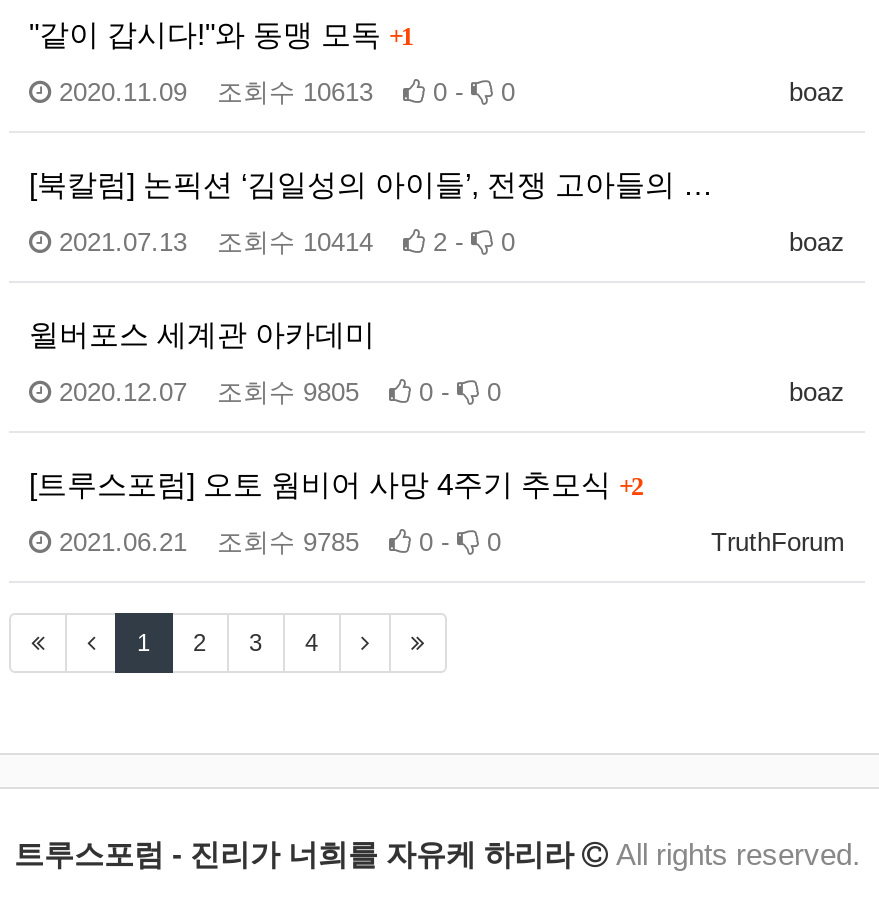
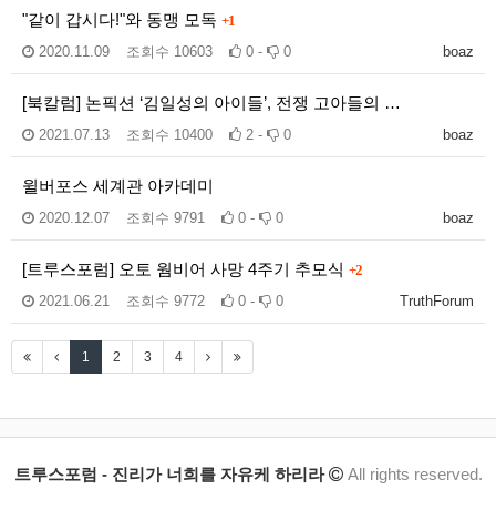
[217,77,373,107] 조회수 10613 -> [126,43,213,60] 조회수 10603
[217,227,373,257] 조회수 10414 -> [126,126,213,143] 조회수 10400
[217,377,359,407] 조회수 9805 -> [126,210,205,226] 조회수 9791
[217,527,359,557] 조회수 9785 -> [126,293,205,309] 조회수 9772

